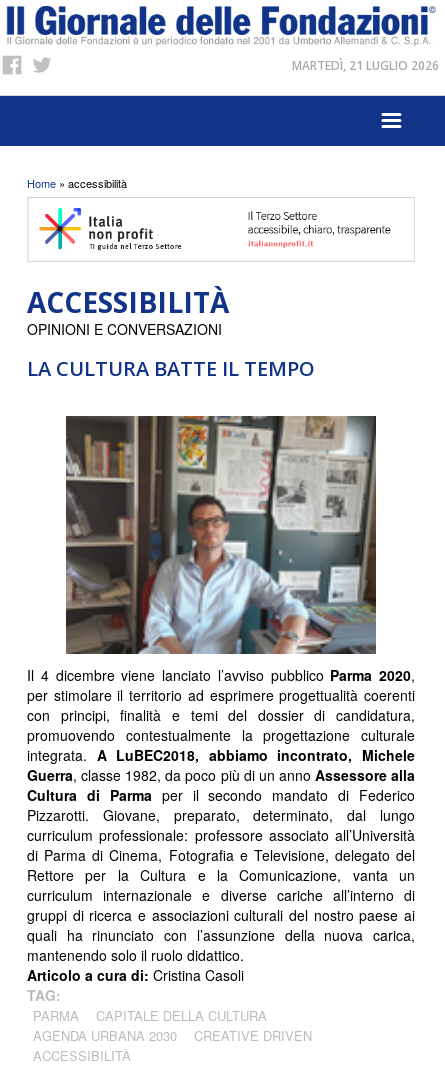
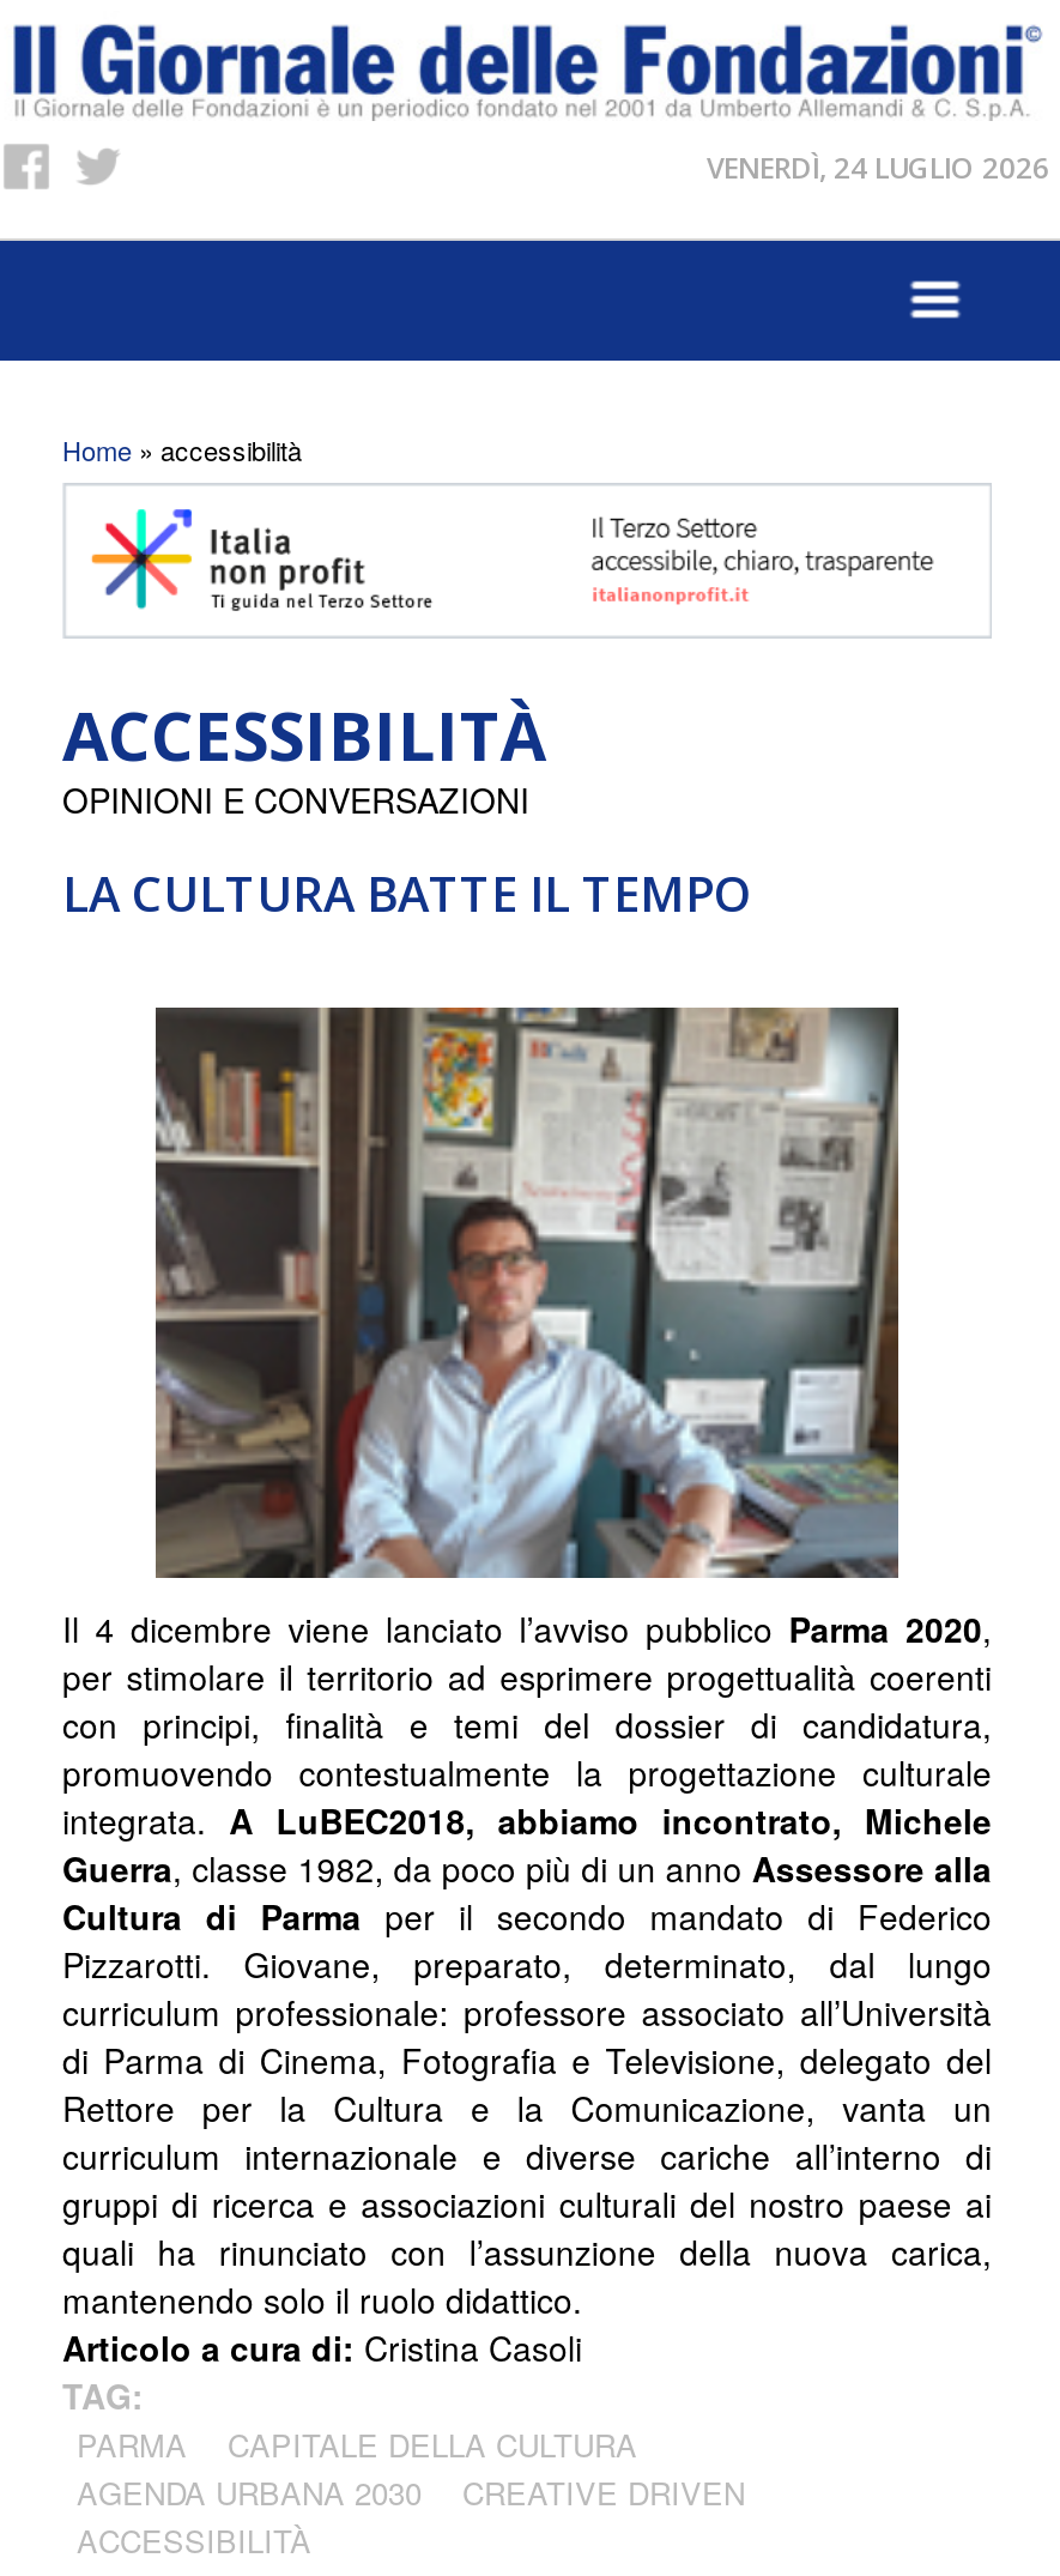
[292,57,439,74] MARTEDÌ, 21 LUGLIO 2026 -> [707,147,1049,188] VENERDÌ, 24 LUGLIO 2026

